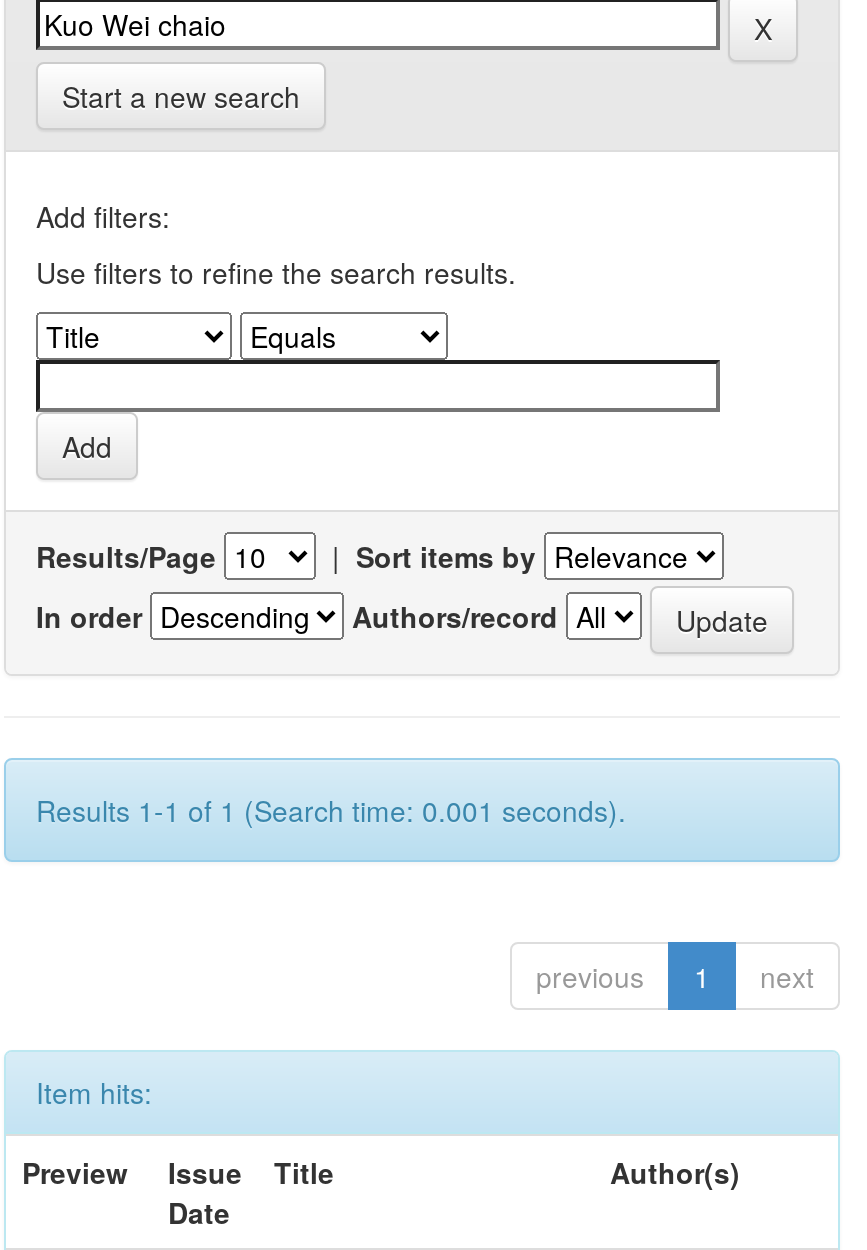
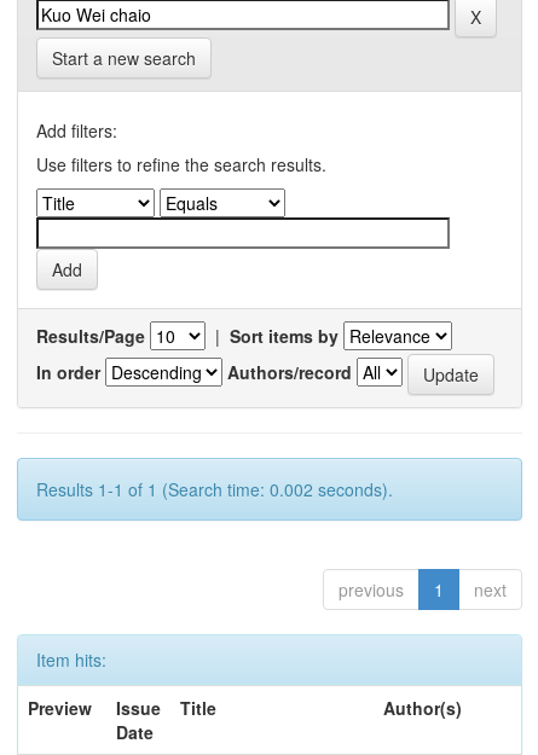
[36,790,626,830] Results 1-1 of 1 (Search time: 0.001 seconds). -> [36,477,393,501] Results 1-1 of 1 (Search time: 0.002 seconds).

